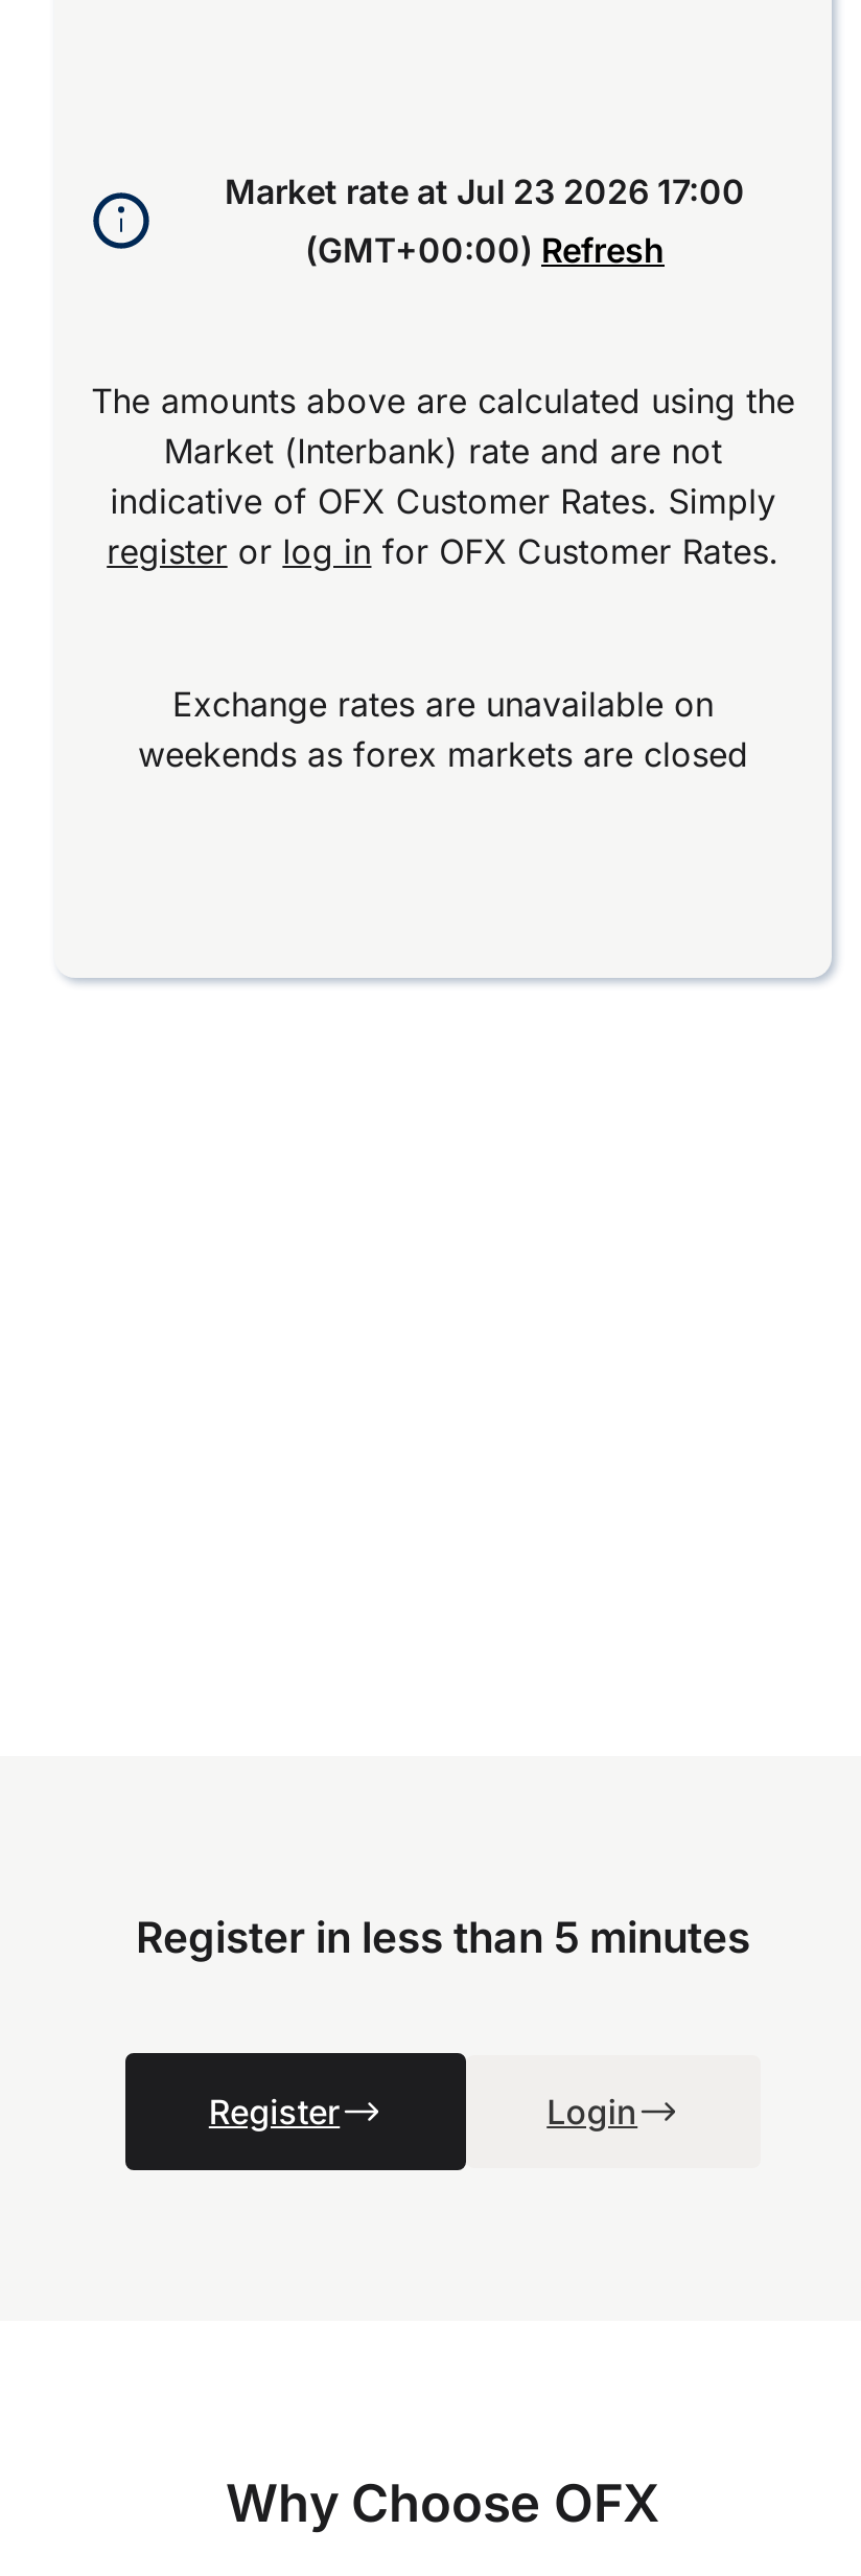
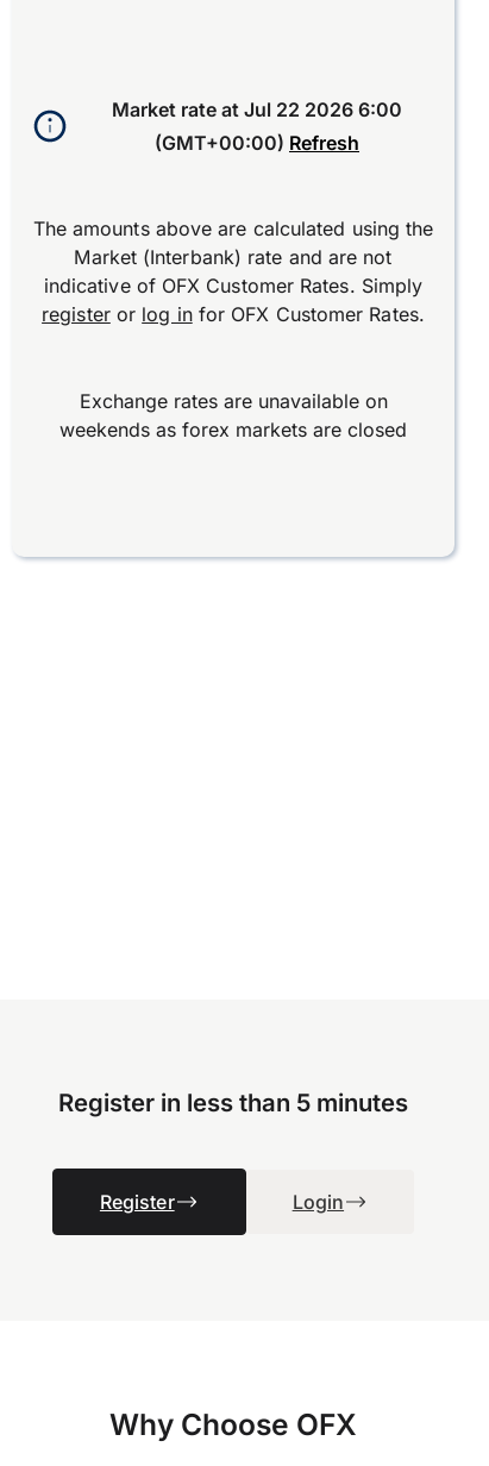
[225,170,745,212] Market rate at Jul 23 2026 17:00 -> [112,98,402,121] Market rate at Jul 22 2026 6:00

